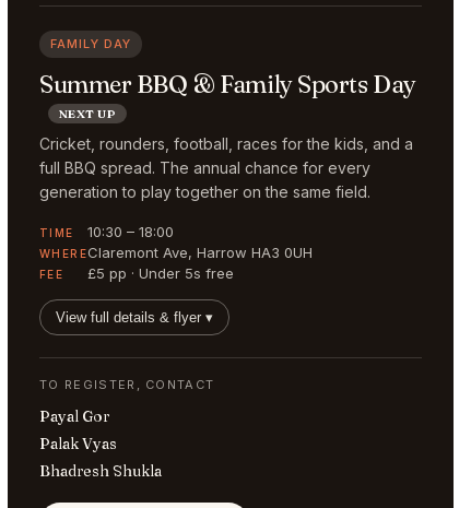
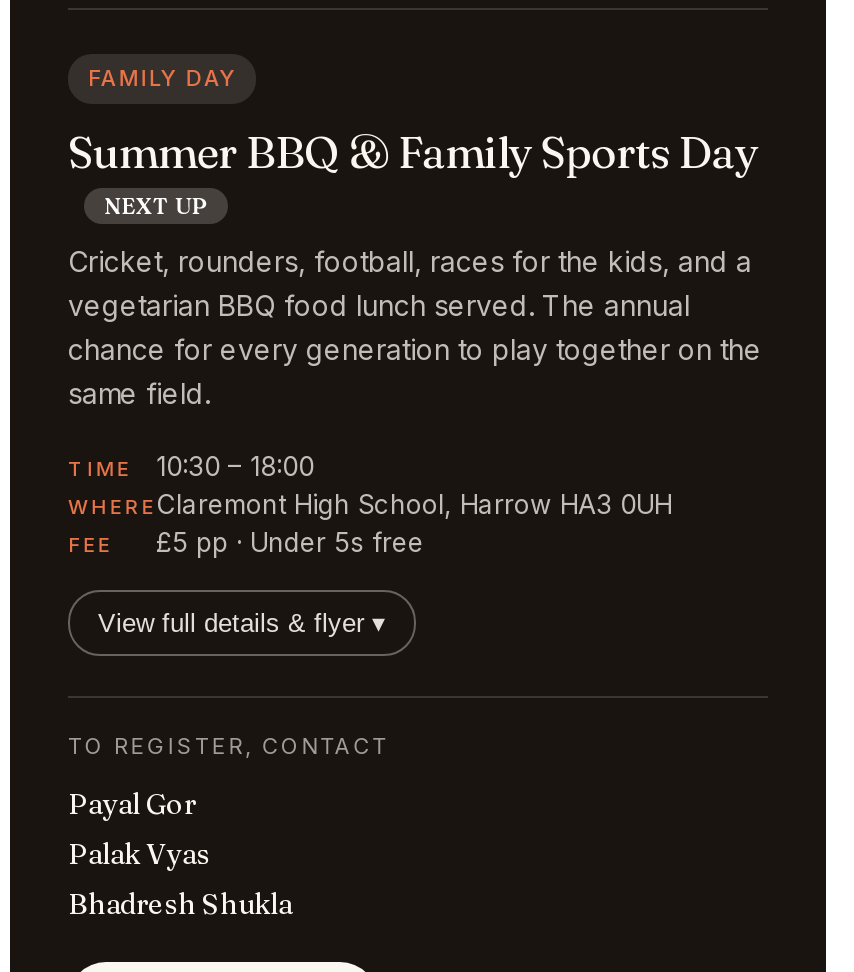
[39,158,370,201] full BBQ spread. The annual chance for every | generation to play together on the same field. -> [68,288,762,410] vegetarian BBQ food lunch served. The annual | chance for every generation to play together on the | same field.
[39,244,313,261] WHERE Claremont Ave, Harrow HA3 0UH -> [68,488,672,520] WHERE Claremont High School, Harrow HA3 0UH

